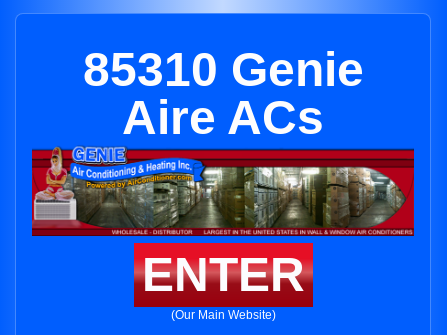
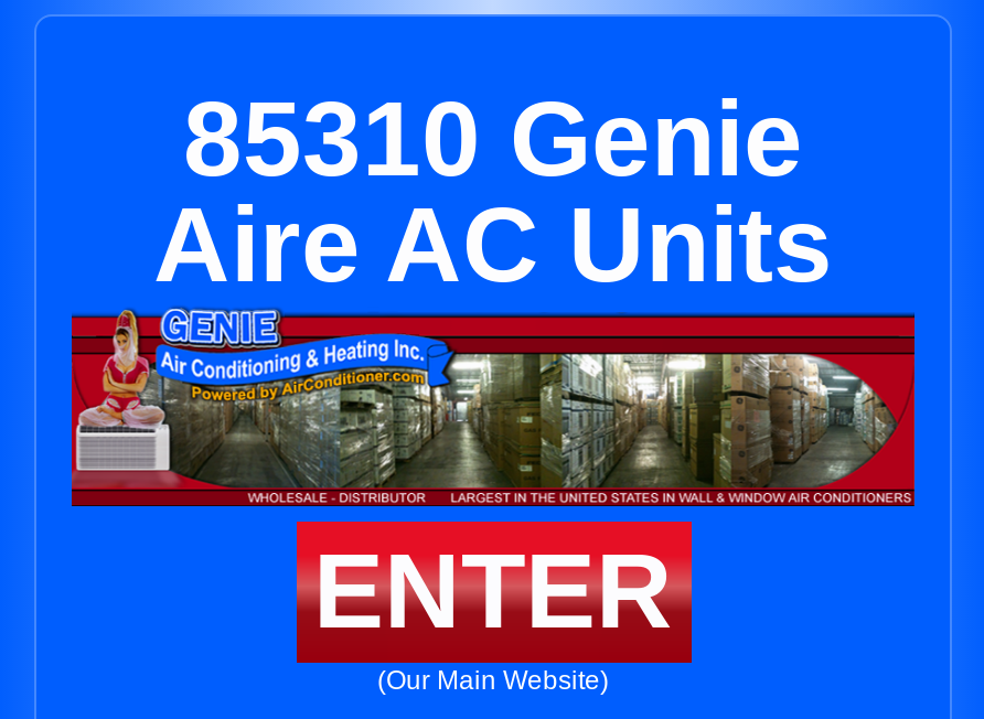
[122,91,324,144] Aire ACs -> [153,186,833,303] Aire AC Units

